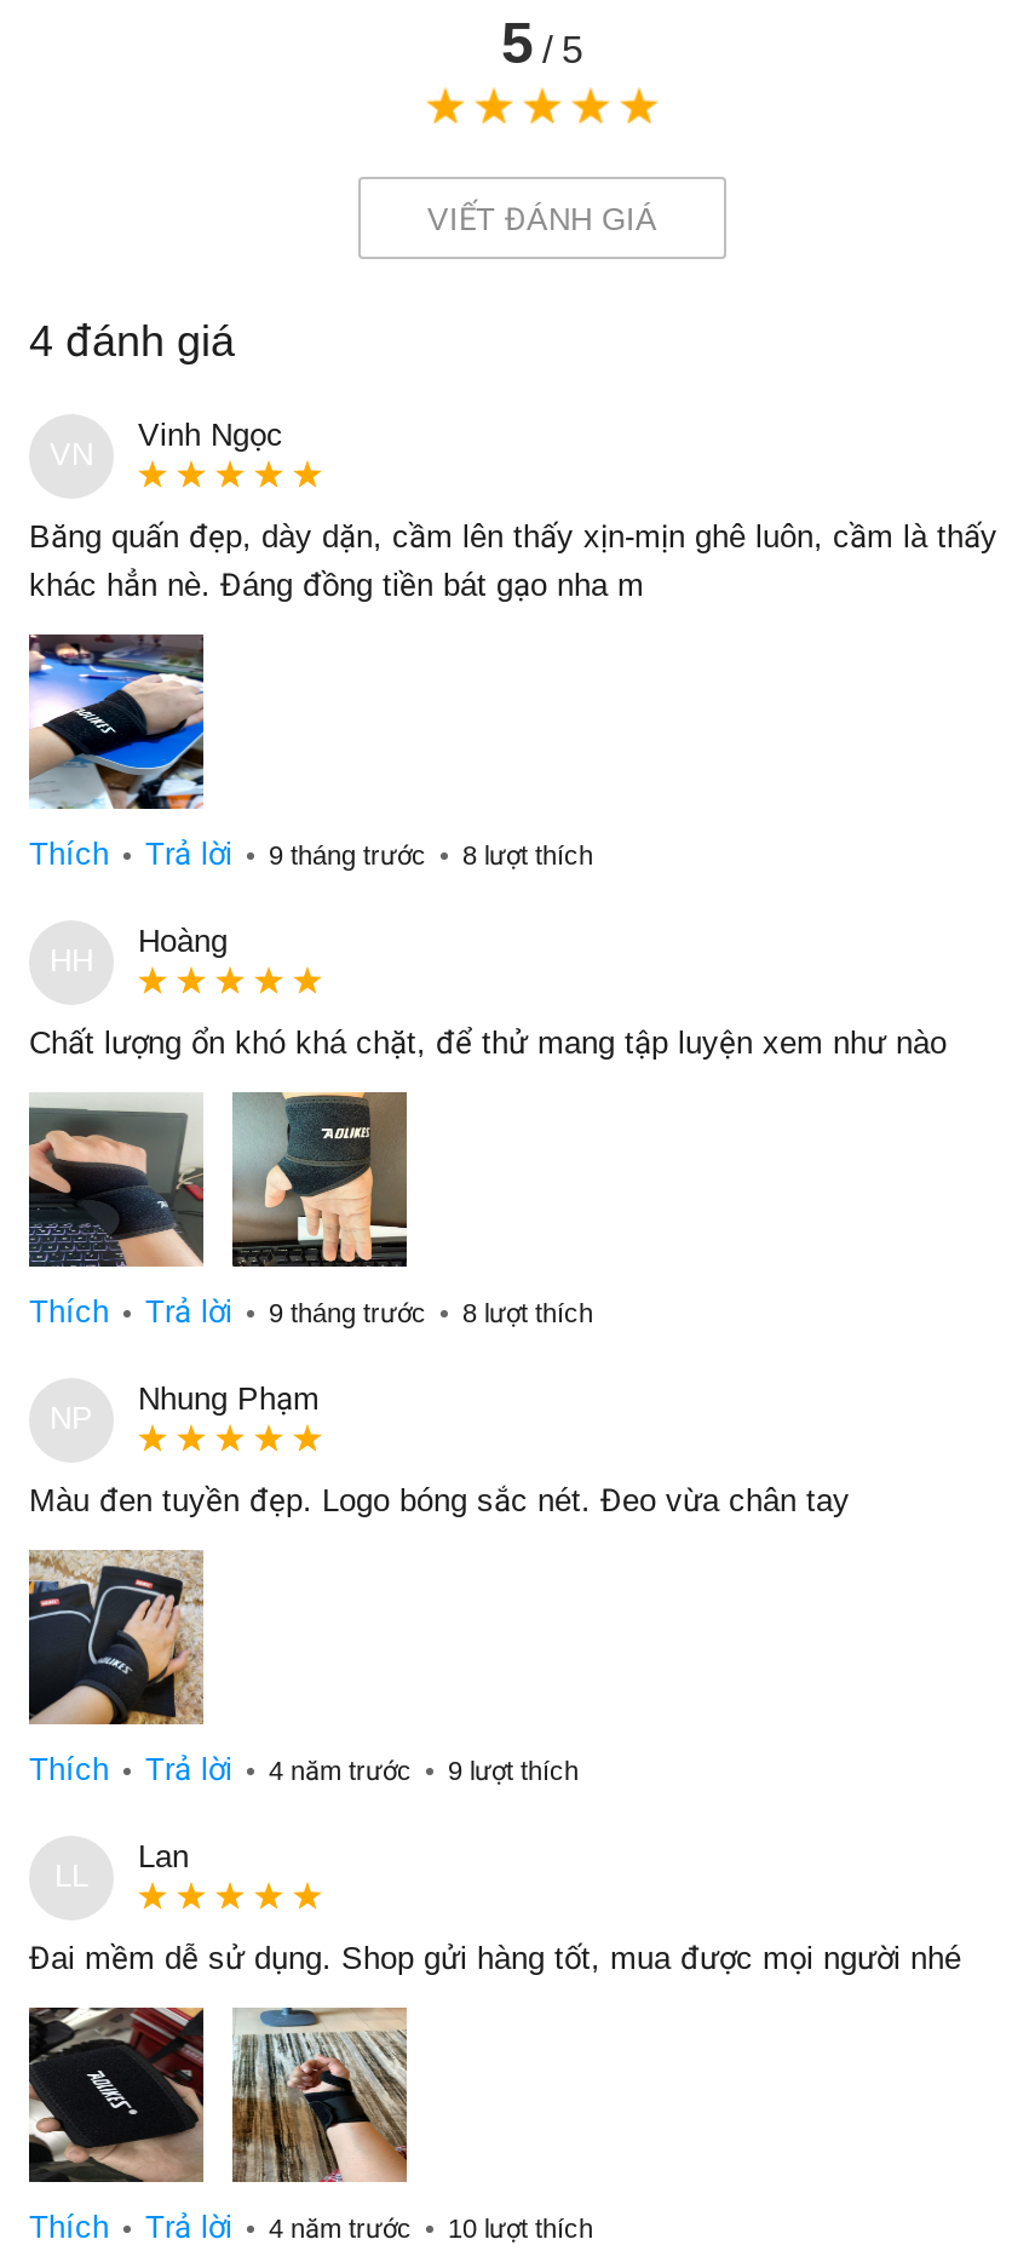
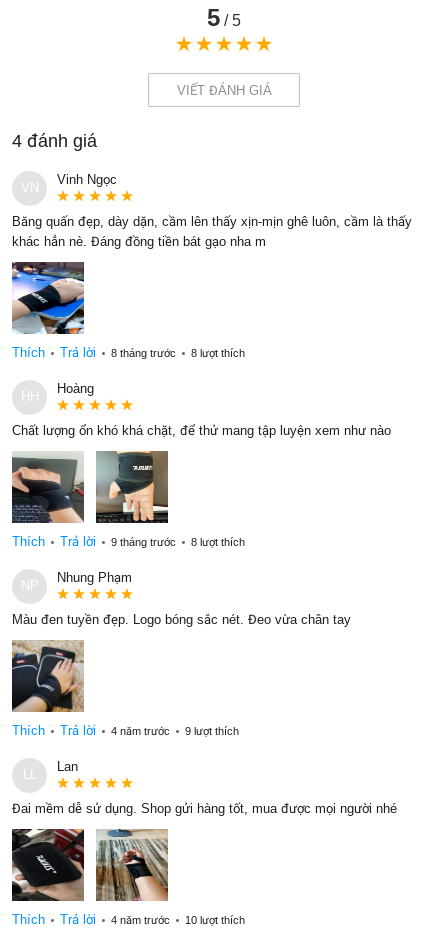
[29,835,593,872] Thích Trả lời 9 tháng trước 8 lượt thích -> [12,345,245,360] Thích Trả lời 8 tháng trước 8 lượt thích

